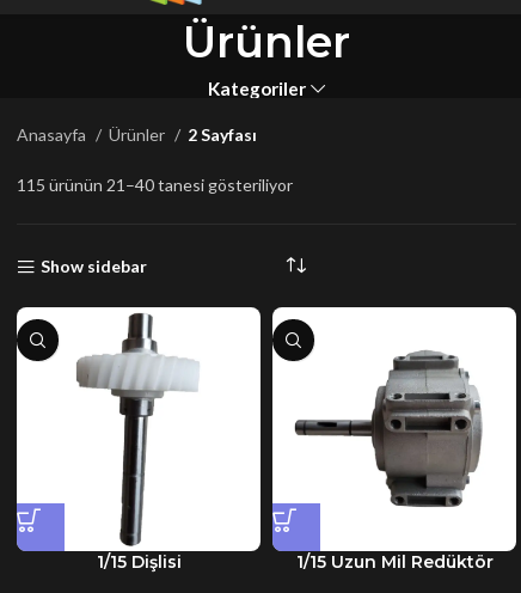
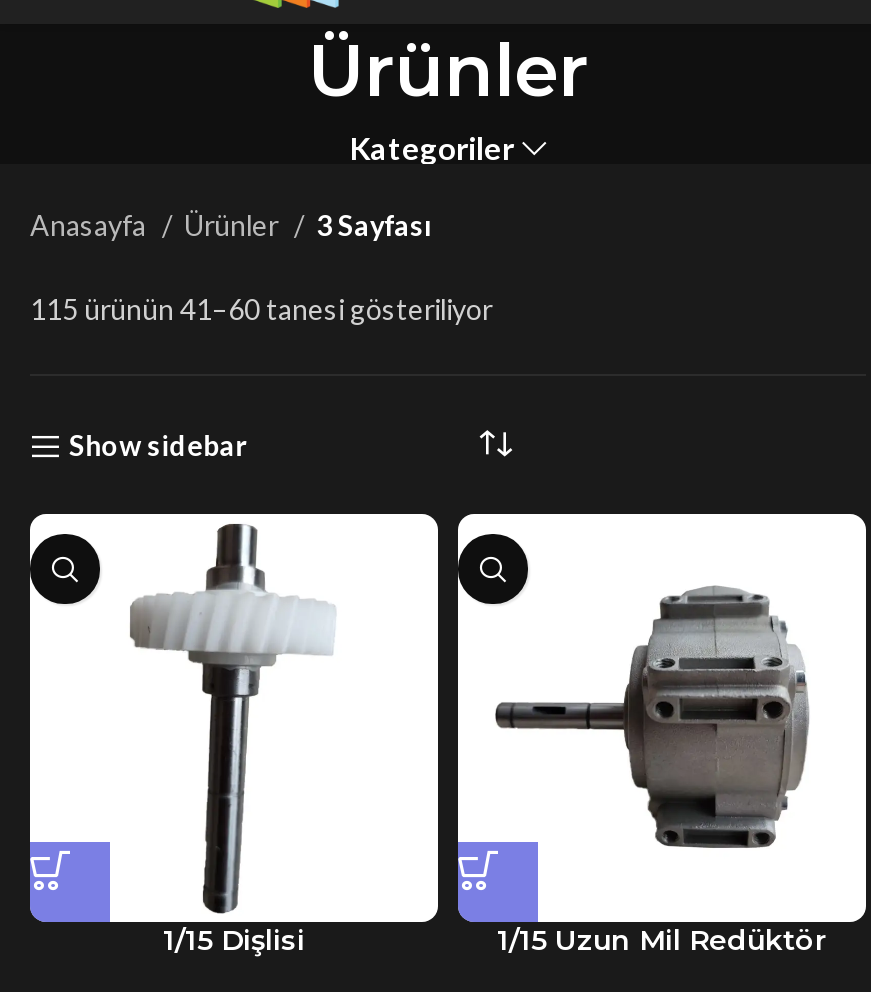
[17,124,257,145] Anasayfa Ürünler 2 Sayfası -> [30,208,432,242] Anasayfa Ürünler 3 Sayfası
[17,175,293,195] 115 ürünün 21–40 tanesi gösteriliyor -> [30,292,492,326] 115 ürünün 41–60 tanesi gösteriliyor

